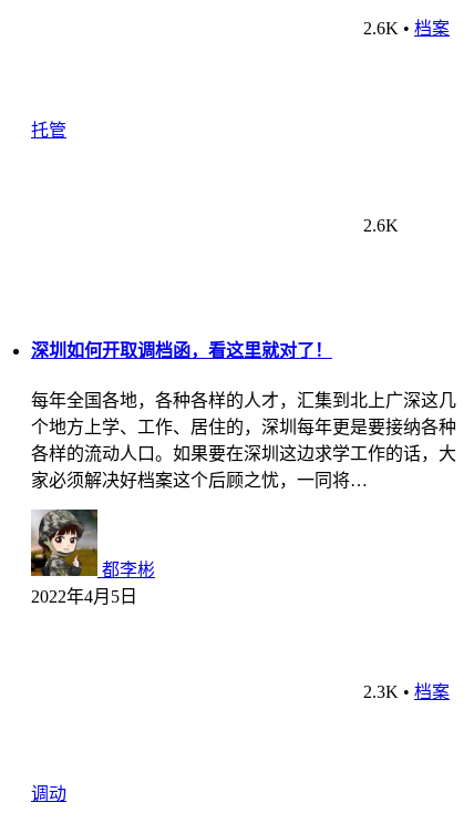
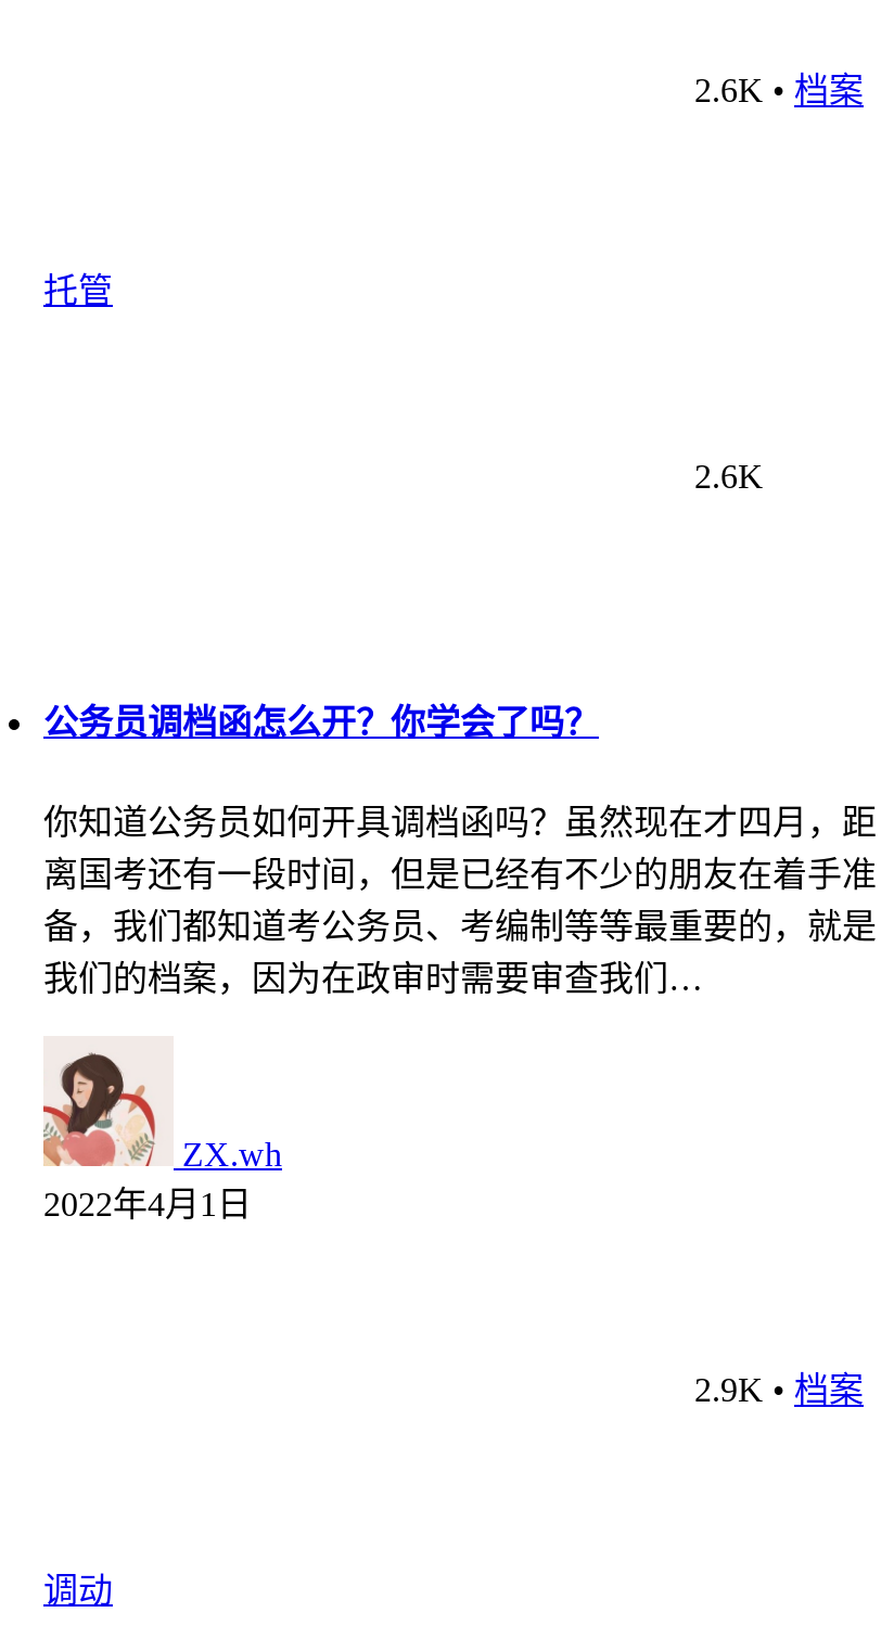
[31,341,332,360] 深圳如何开取调档函，看这里就对了！ -> [43,705,599,742] 公务员调档函怎么开？你学会了吗？
[31,391,456,490] 每年全国各地，各种各样的人才，汇集到北上广深这几 | 个地方上学、工作、居住的，深圳每年更是要接纳各种 | 各样的流动人口。如果要在深圳这边求学工作的话，大 | 家必须解决好档案这个后顾之忧，一同将… -> [43,803,877,996] 你知道公务员如何开具调档函吗？虽然现在才四月，距 | 离国考还有一段时间，但是已经有不少的朋友在着手准 | 备，我们都知道考公务员、考编制等等最重要的，就是 | 我们的档案，因为在政审时需要审查我们…
[30,508,155,606] [image] | 都李彬 | 2022年4月5日 -> [41,1035,282,1222] [image] | ZX.wh | 2022年4月1日
[363,682,450,701] 2.3K • 档案 -> [694,1371,864,1408] 2.9K • 档案

